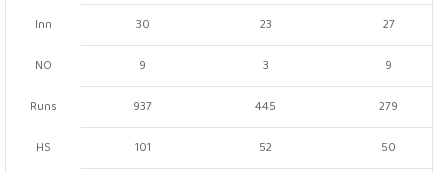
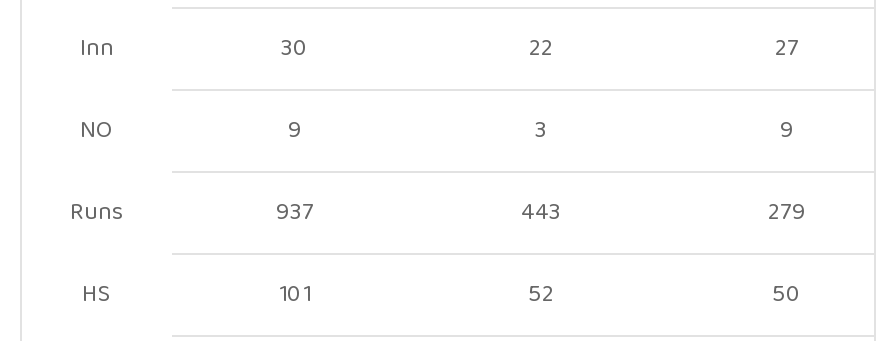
[259,15,271,35] 23 -> [529,29,553,69] 22
[255,97,276,117] 445 -> [521,193,561,233] 443

